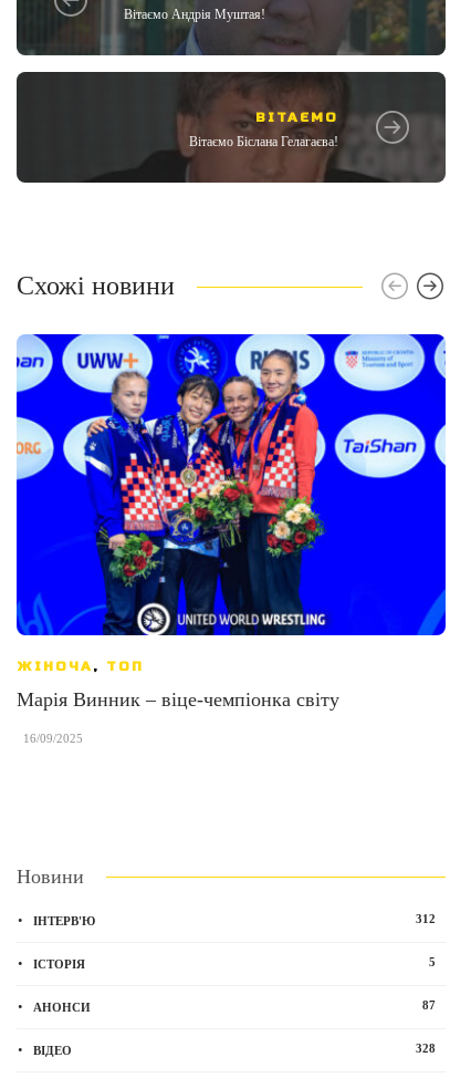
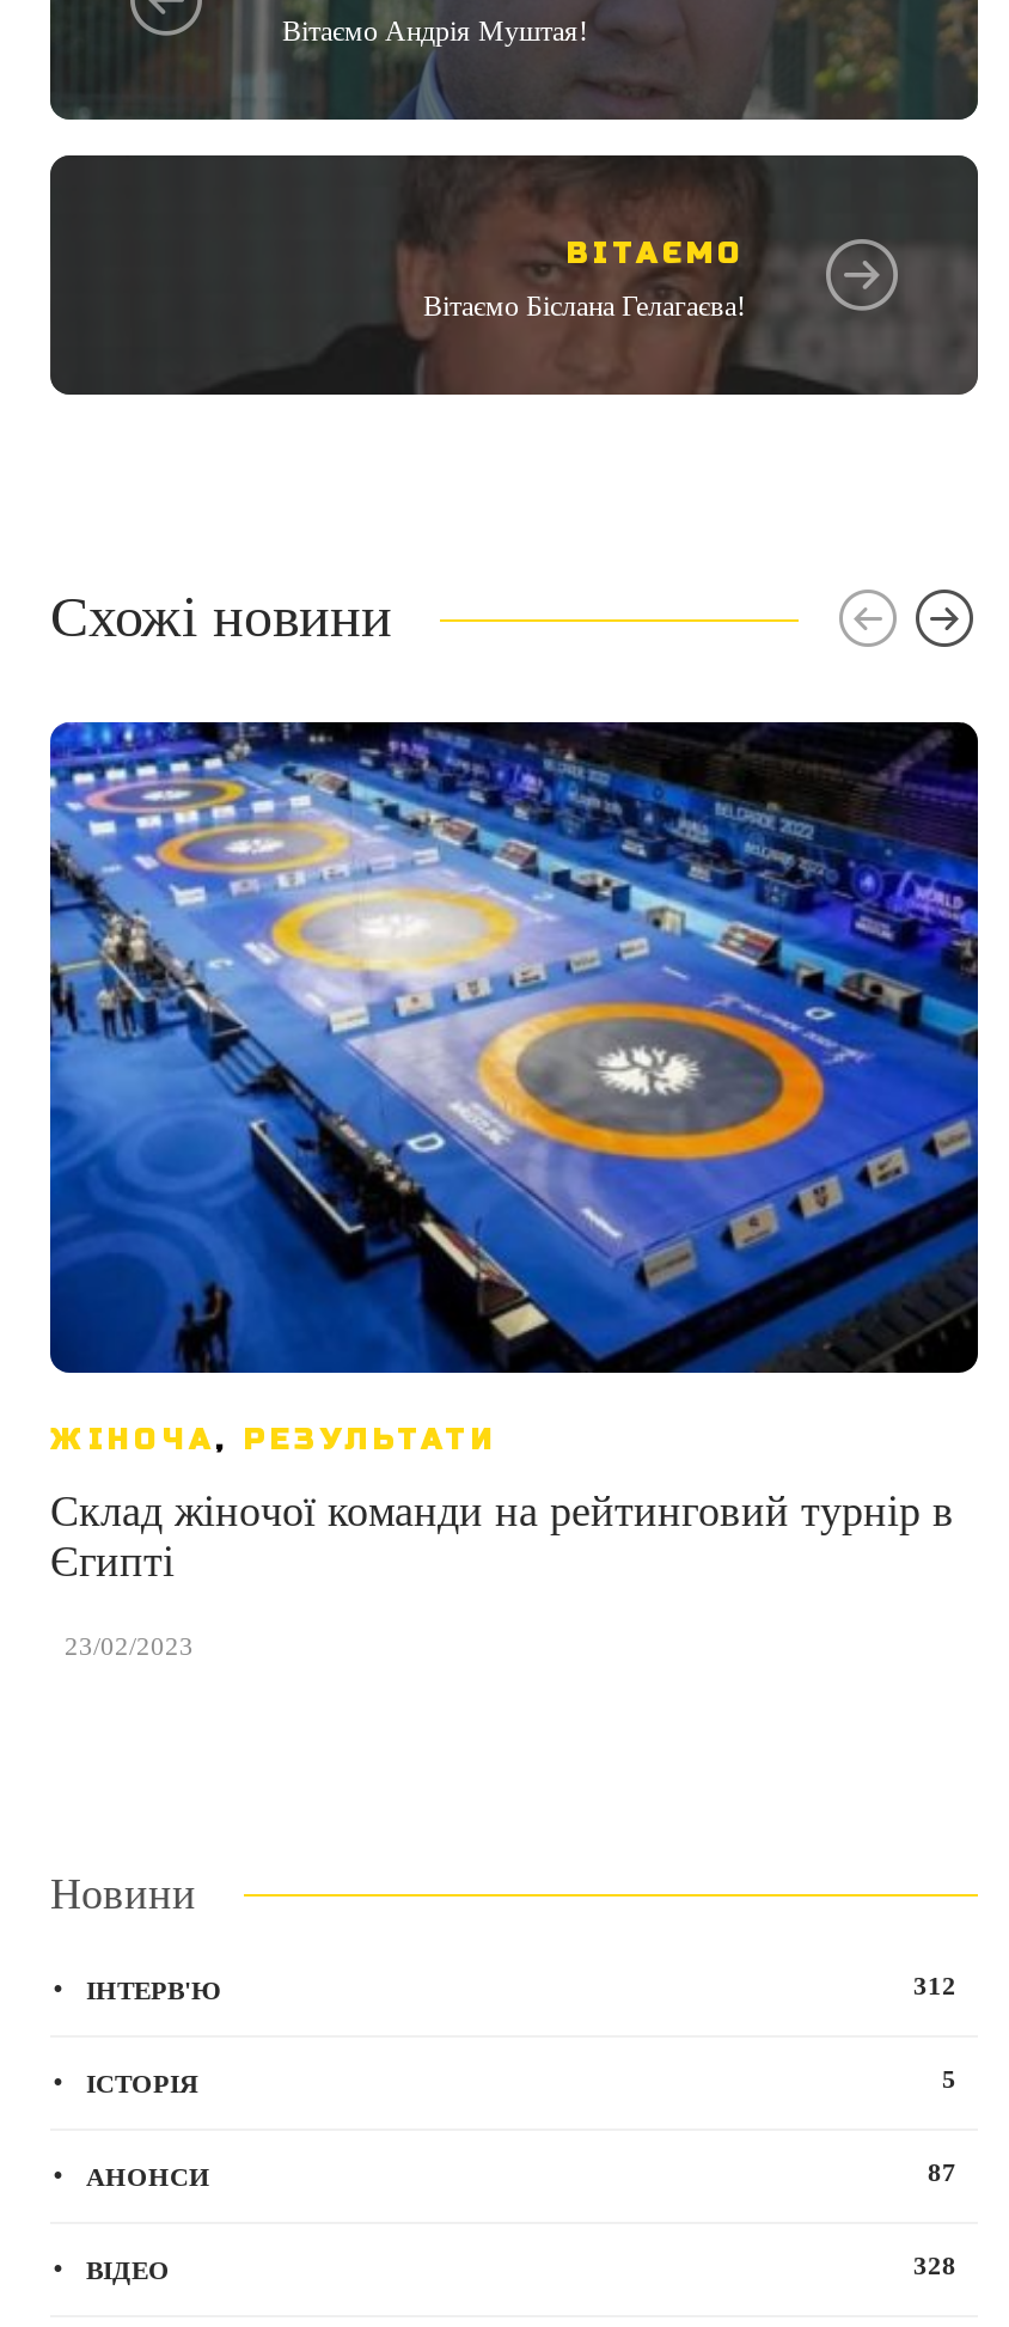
[15,333,447,674] [image] | ЖІНОЧА, ТОП -> [48,720,980,1456] [image] | ЖІНОЧА, РЕЗУЛЬТАТИ
[17,688,339,710] Марія Винник – віце-чемпіонка світу -> [50,1487,954,1585] Склад жіночої команди на рейтинговий турнір в | Єгипті
[17,731,83,745] , 16/09/2025 -> [50,1631,194,1660] , 23/02/2023

